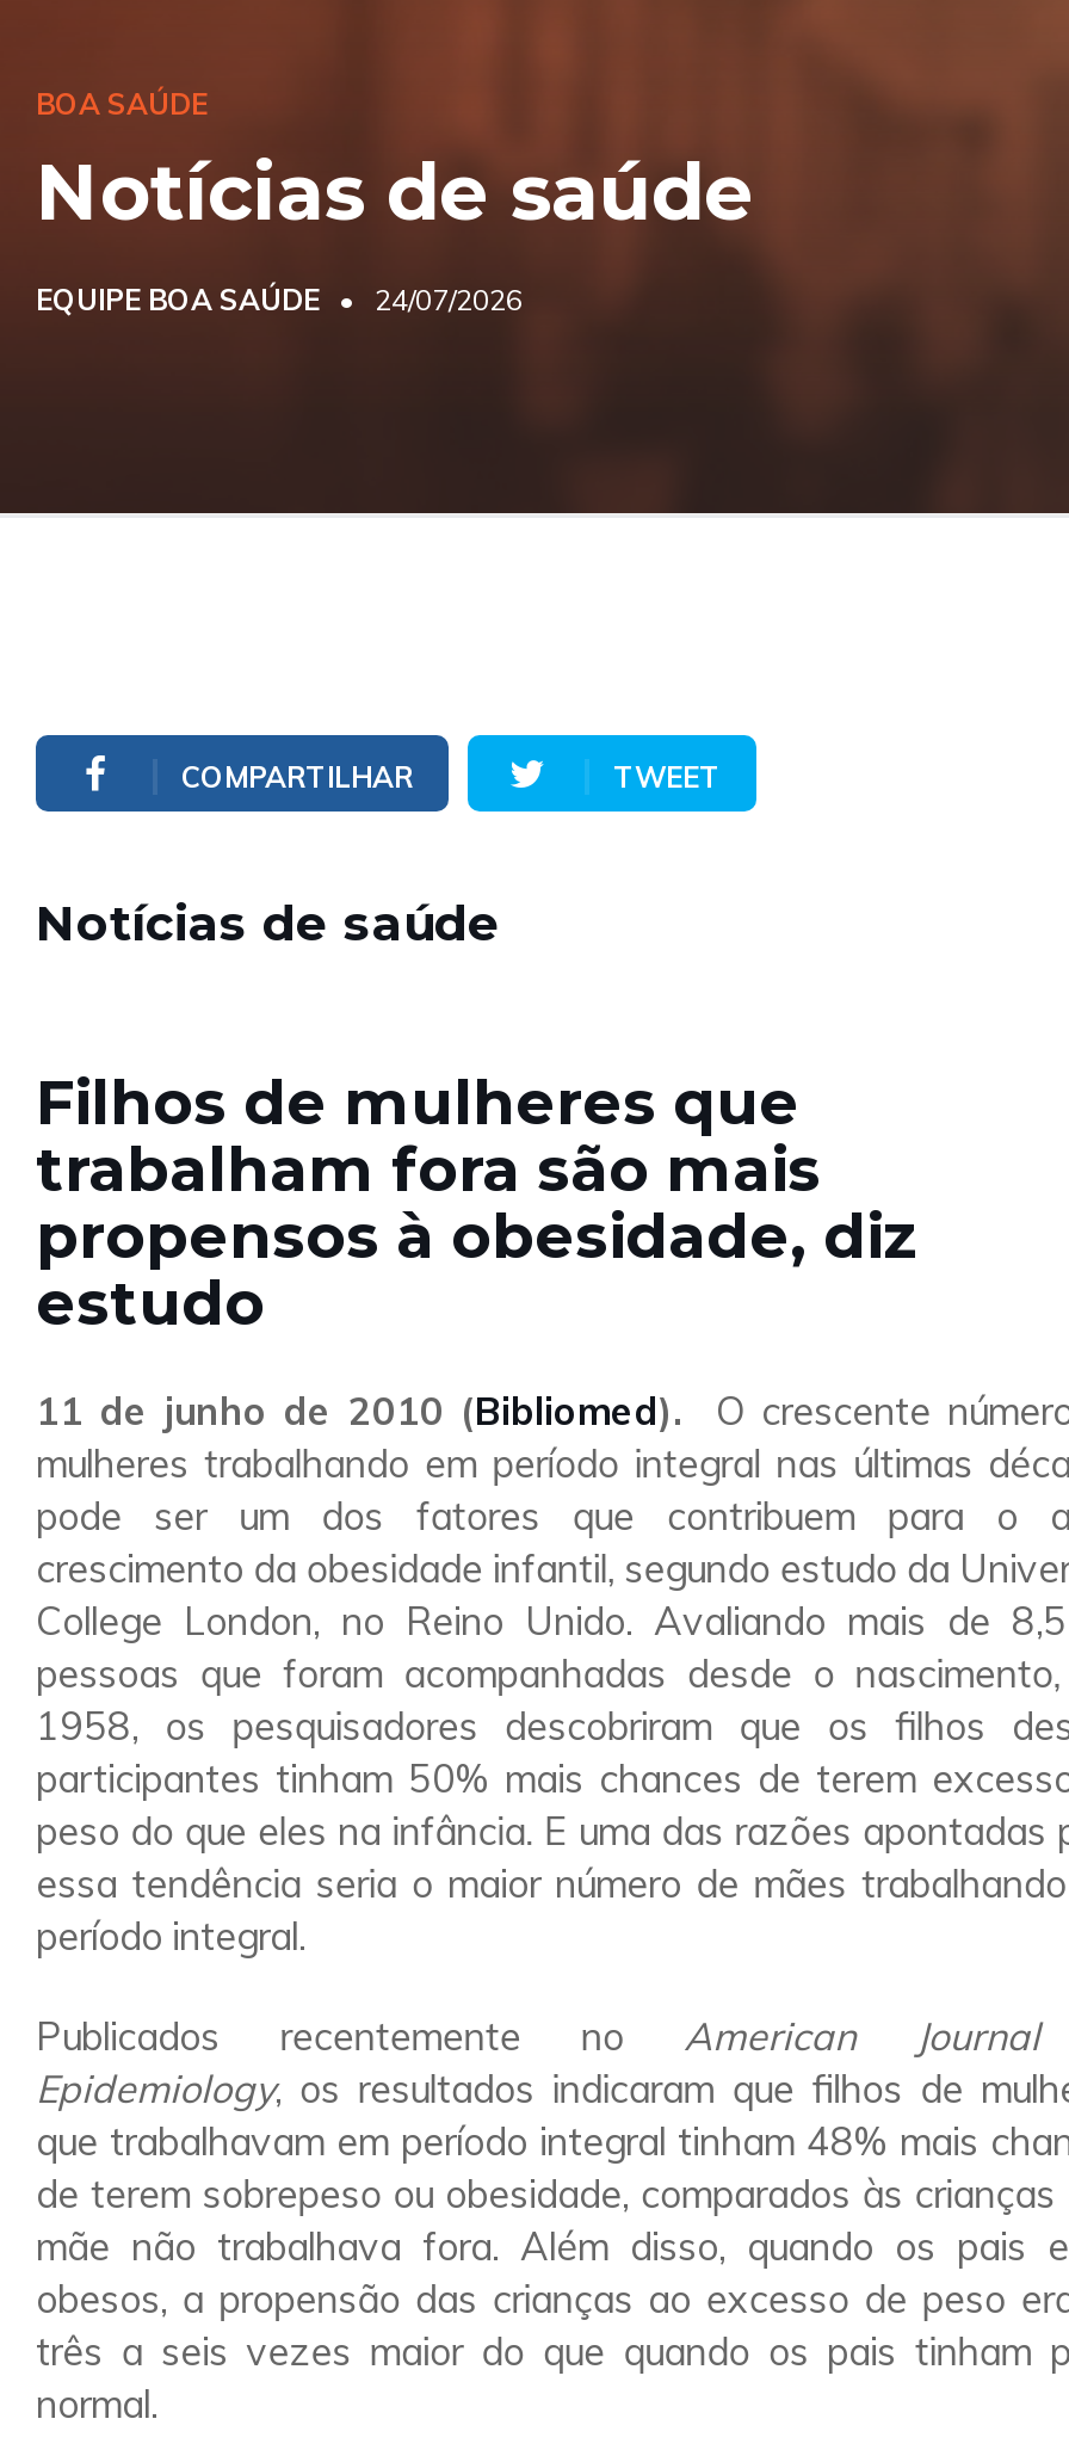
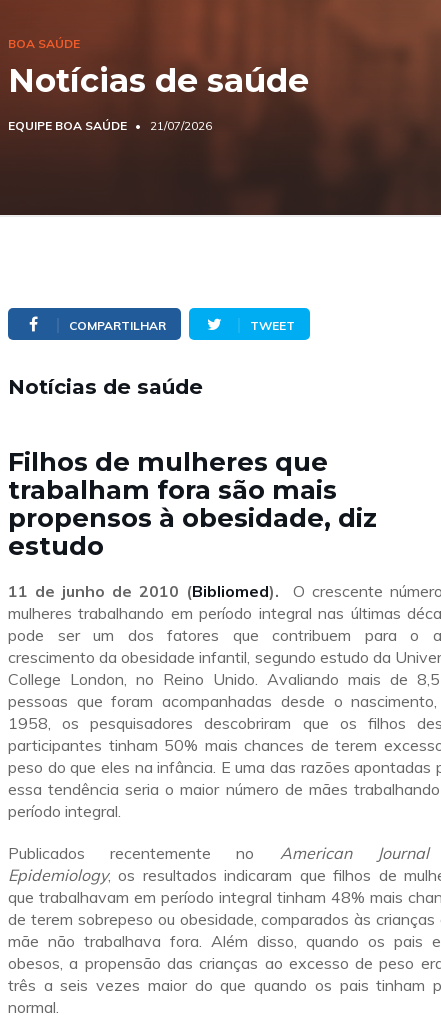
[36,282,523,317] EQUIPE BOA SAÚDE 24/07/2026 -> [8,118,212,133] EQUIPE BOA SAÚDE 21/07/2026

